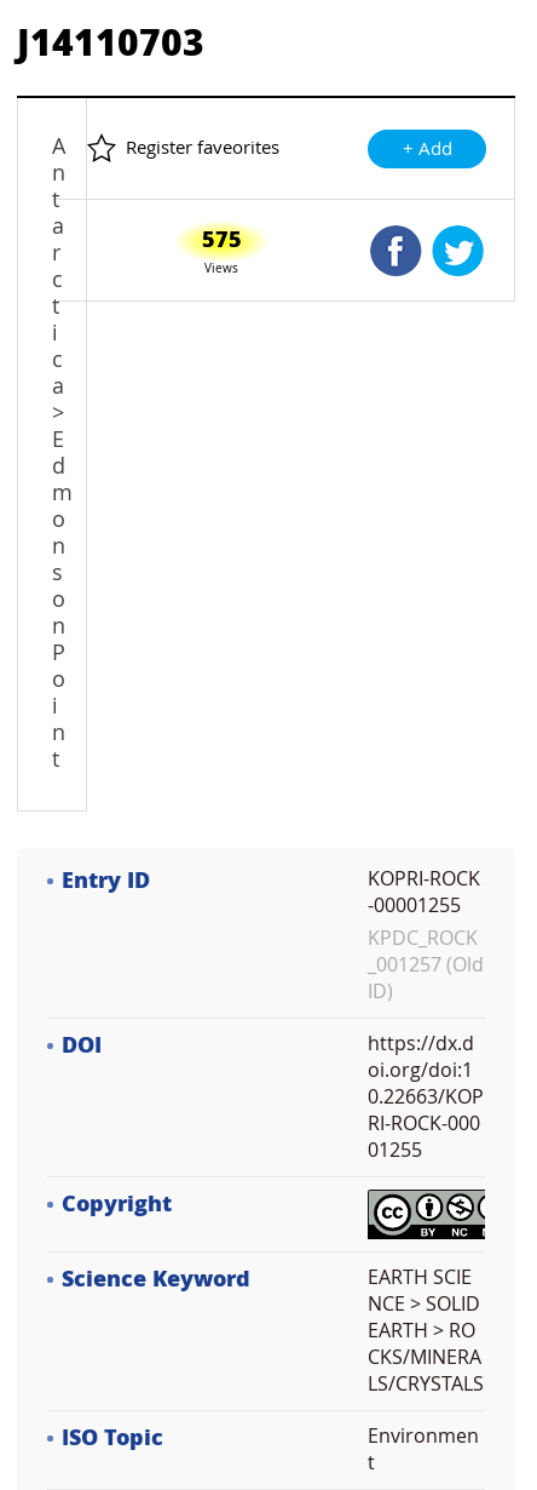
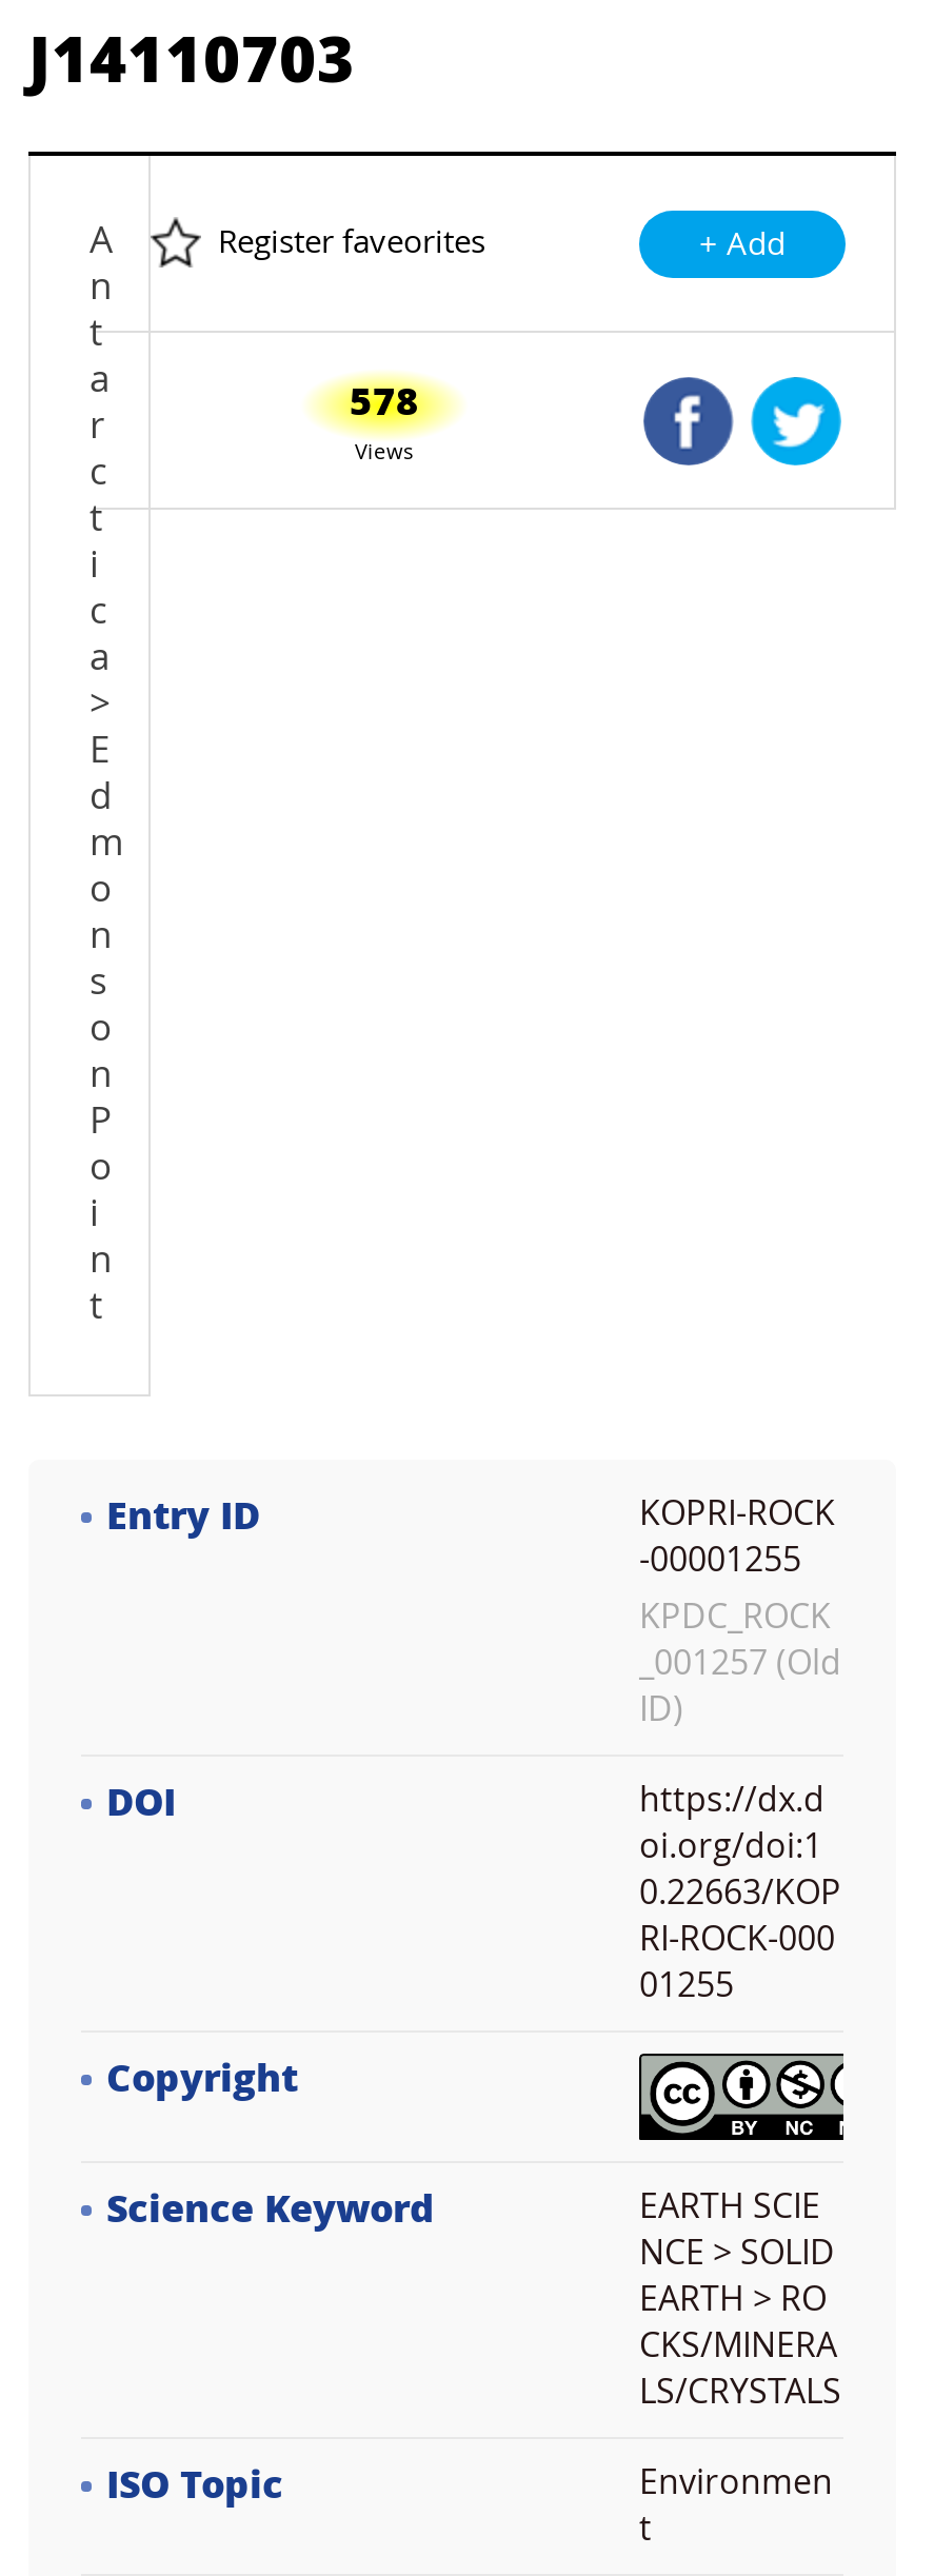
[201,227,241,253] 575 -> [350,379,419,425] 578

